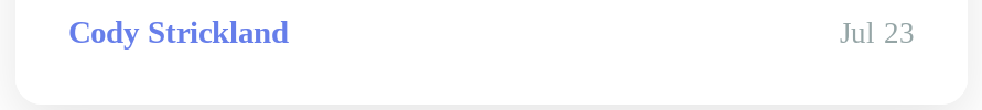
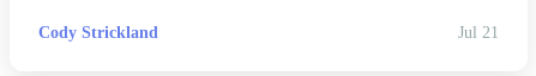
[840,16,915,49] Jul 23 -> [458,23,499,41] Jul 21

